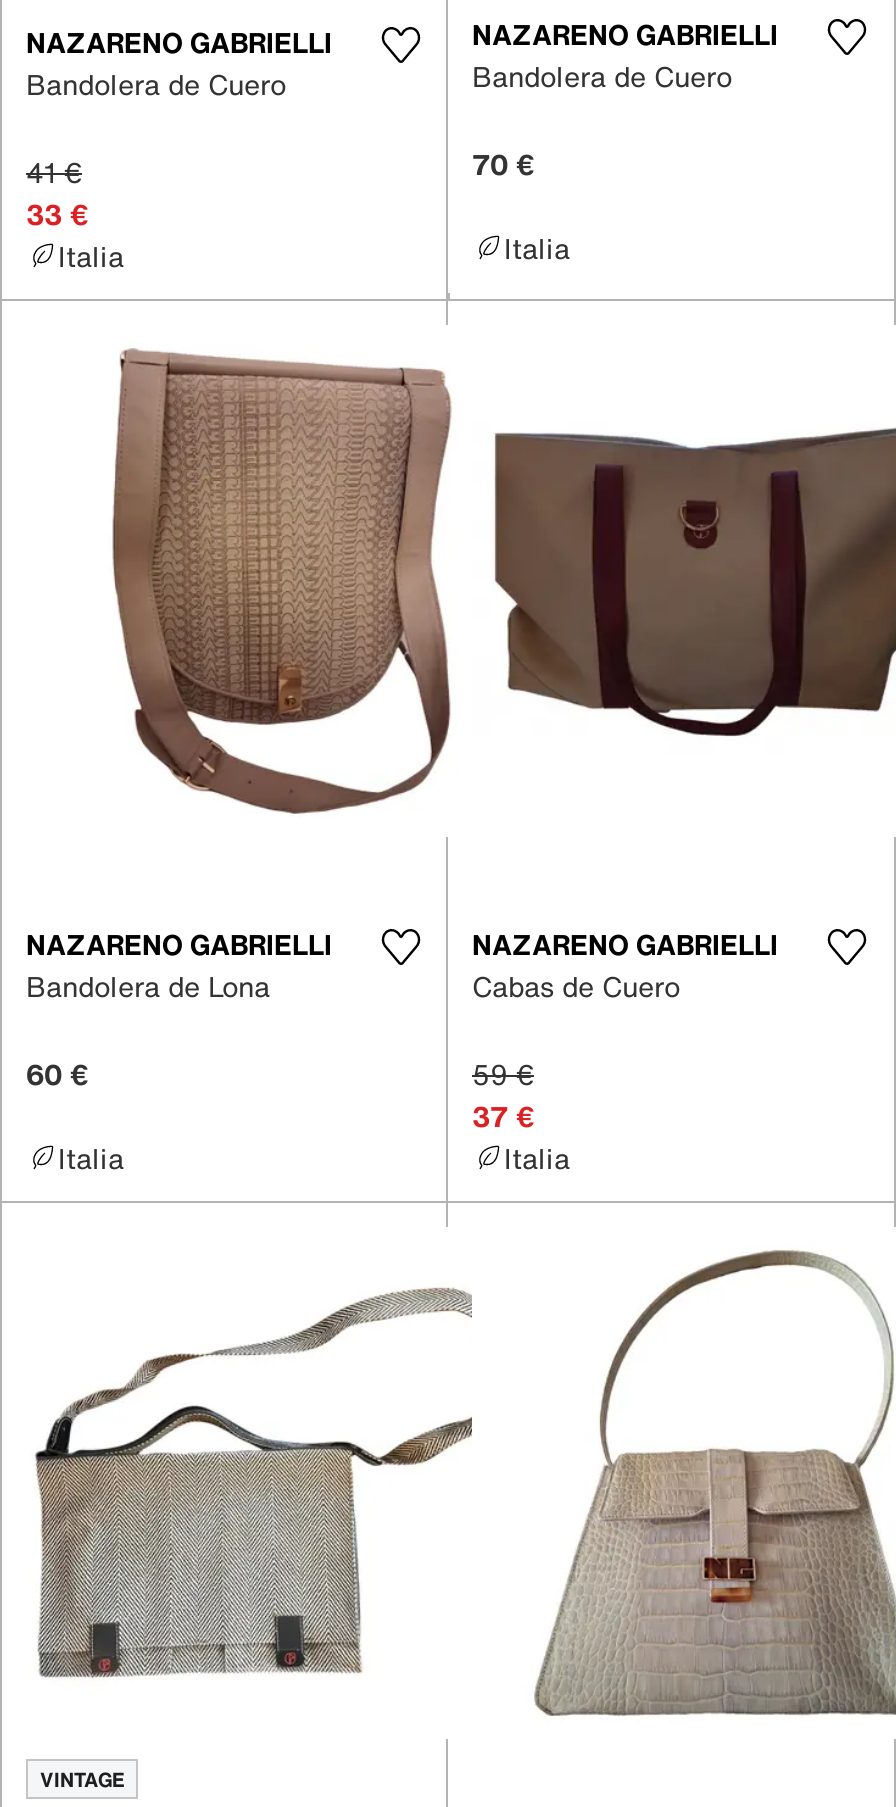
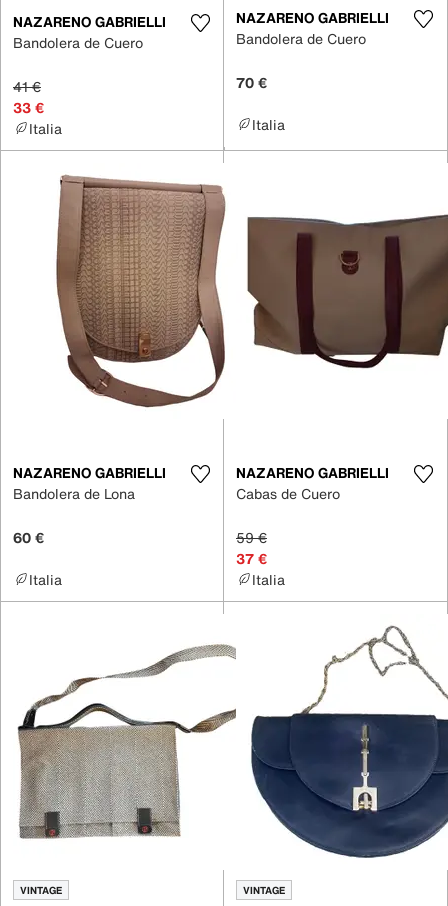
[502,1249,890,1717] [image] -> [250,626,445,859] [image]
none -> [243,883,285,898] VINTAGE

